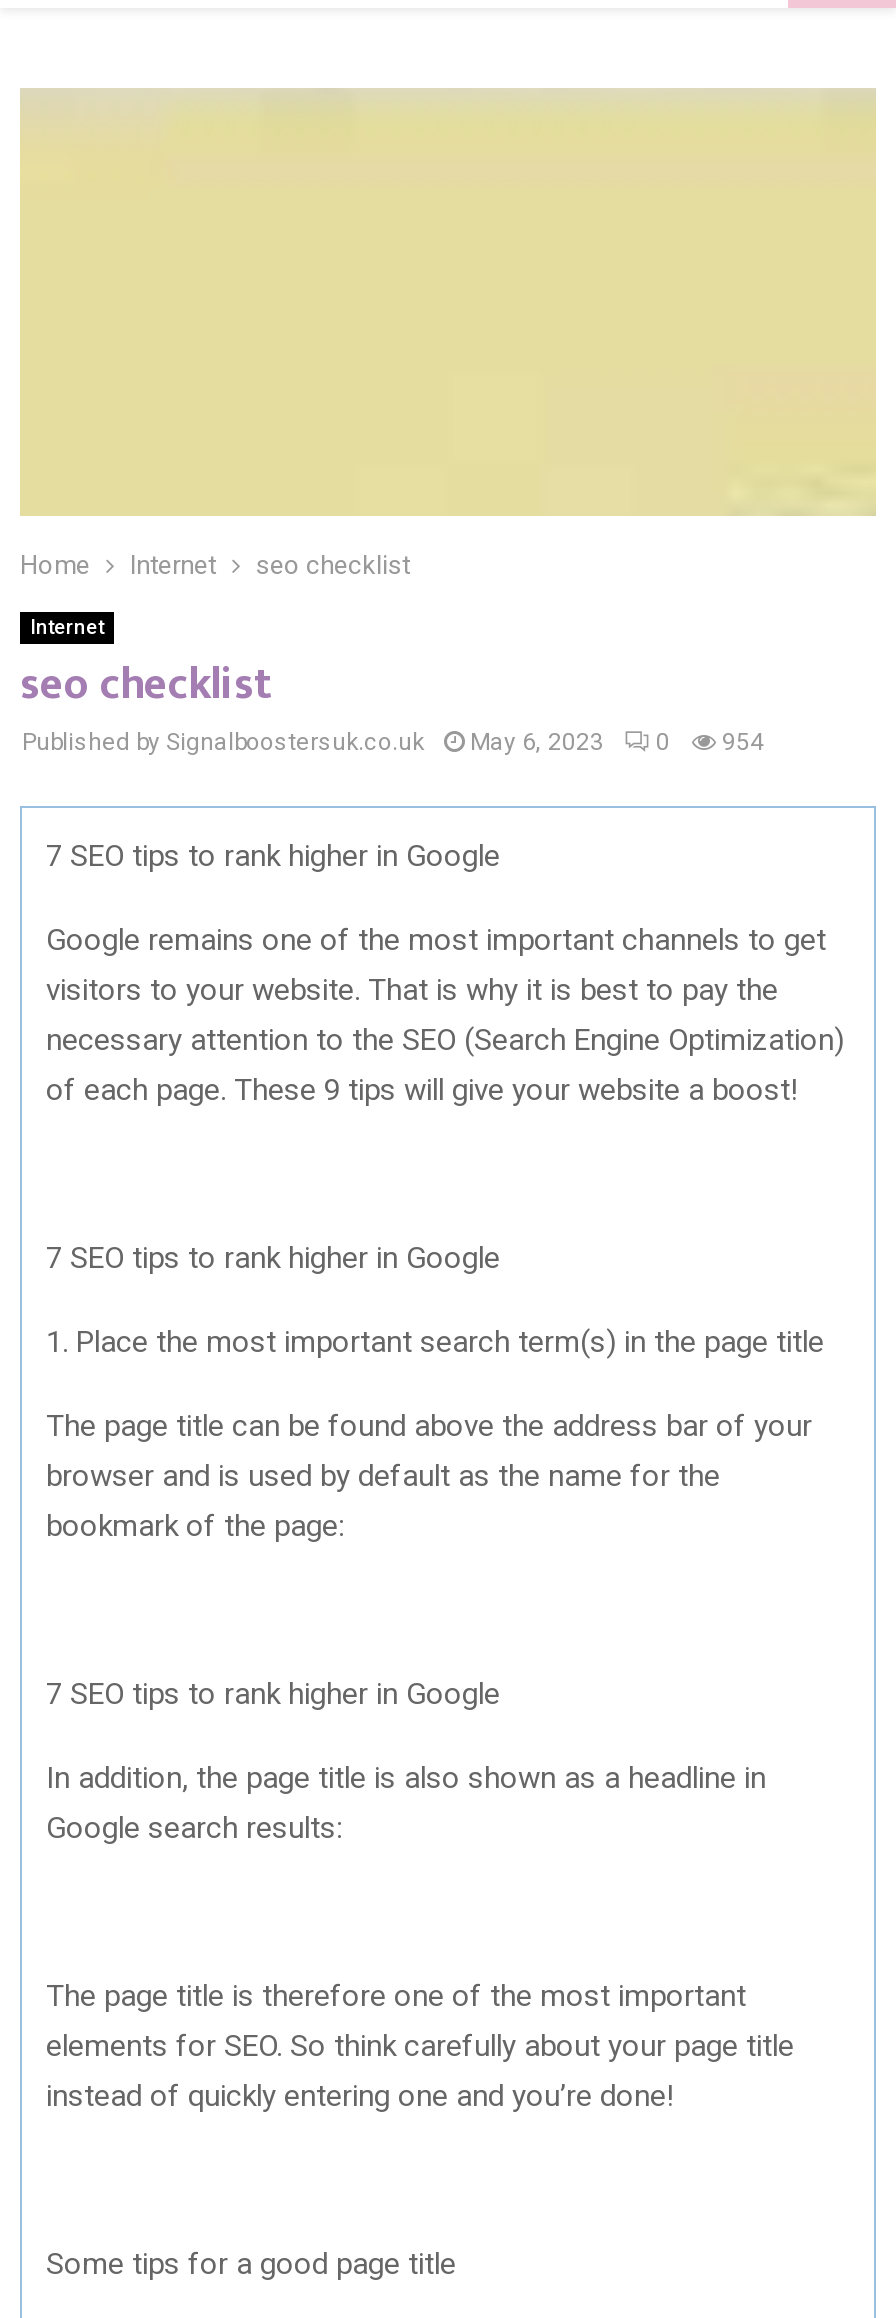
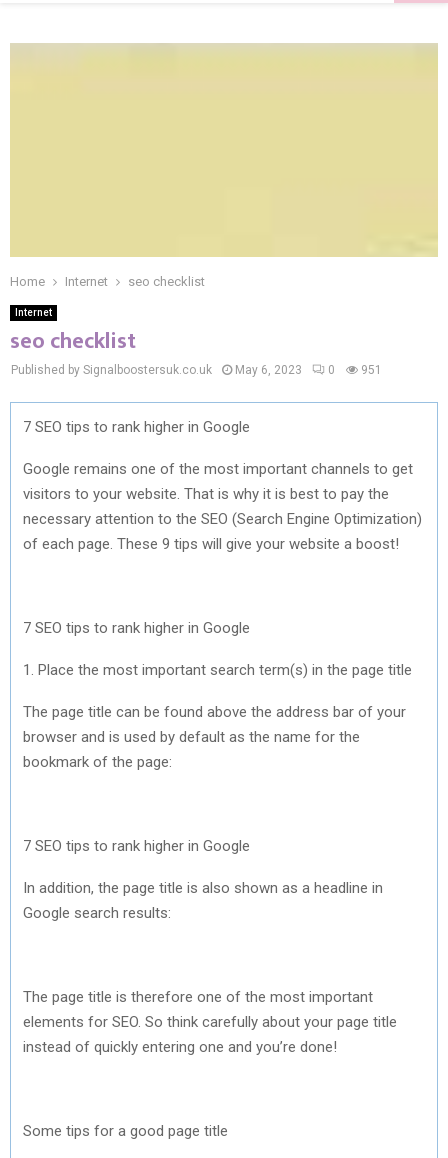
[22,728,764,756] Published by Signalboostersuk.co.uk May 6, 2023 0 954 -> [11,363,382,377] Published by Signalboostersuk.co.uk May 6, 2023 0 951

